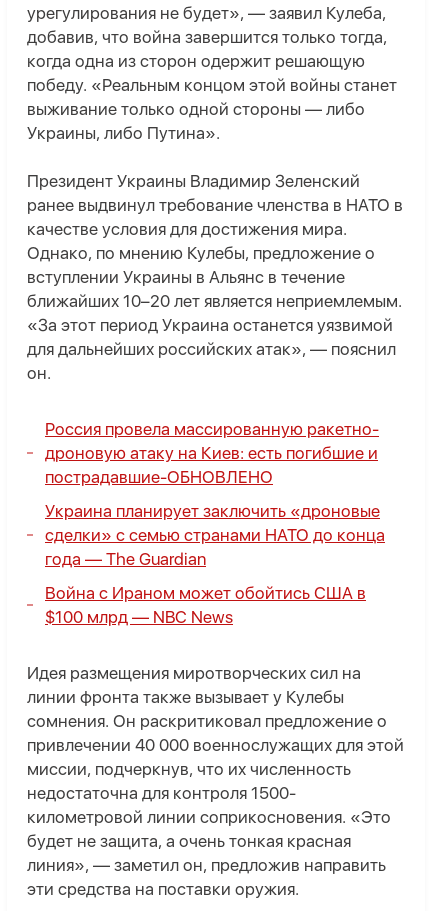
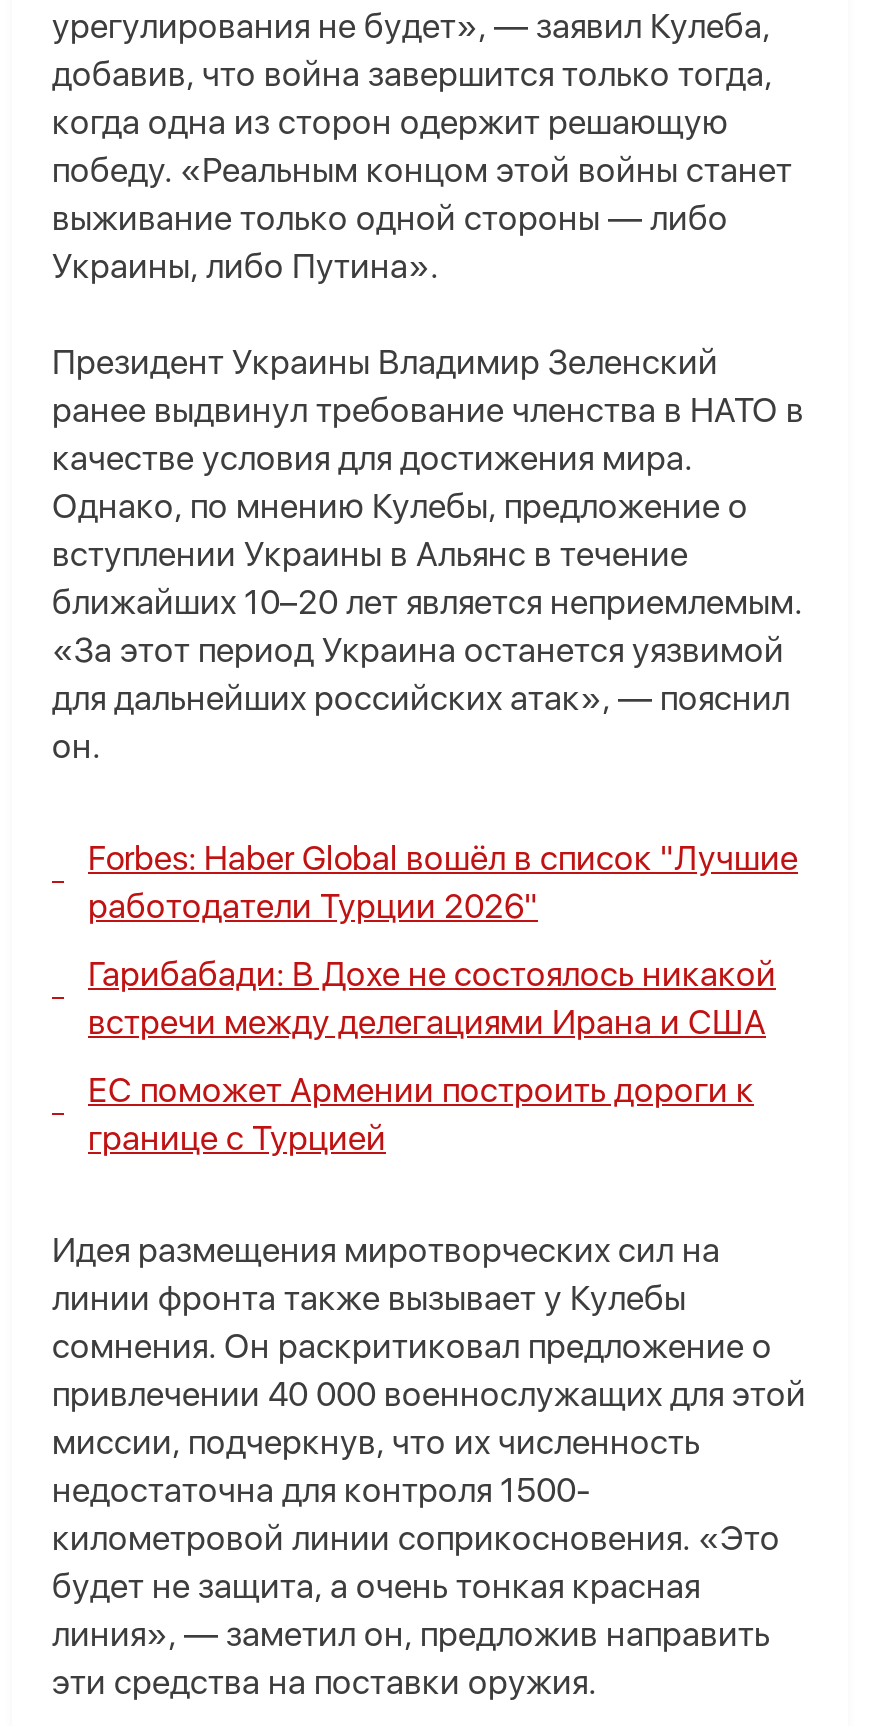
[45,419,379,487] Россия провела массированную ракетно- | дроновую атаку на Киев: есть погибшие и | пострадавшие-ОБНОВЛЕНО -> [88,839,798,927] Forbes: Haber Global вошёл в список "Лучшие | работодатели Турции 2026"
[45,501,385,569] Украина планирует заключить «дроновые | сделки» с семью странами НАТО до конца | года — The Guardian -> [88,955,776,1043] Гарибабади: В Дохе не состоялось никакой | встречи между делегациями Ирана и США
[45,583,366,627] Война с Ираном может обойтись США в | $100 млрд — NBC News -> [88,1071,754,1159] ЕС поможет Армении построить дороги к | границе с Турцией

